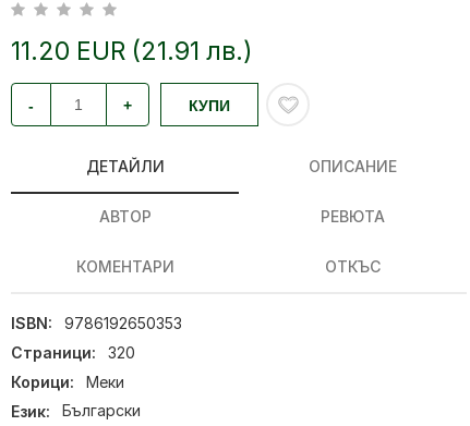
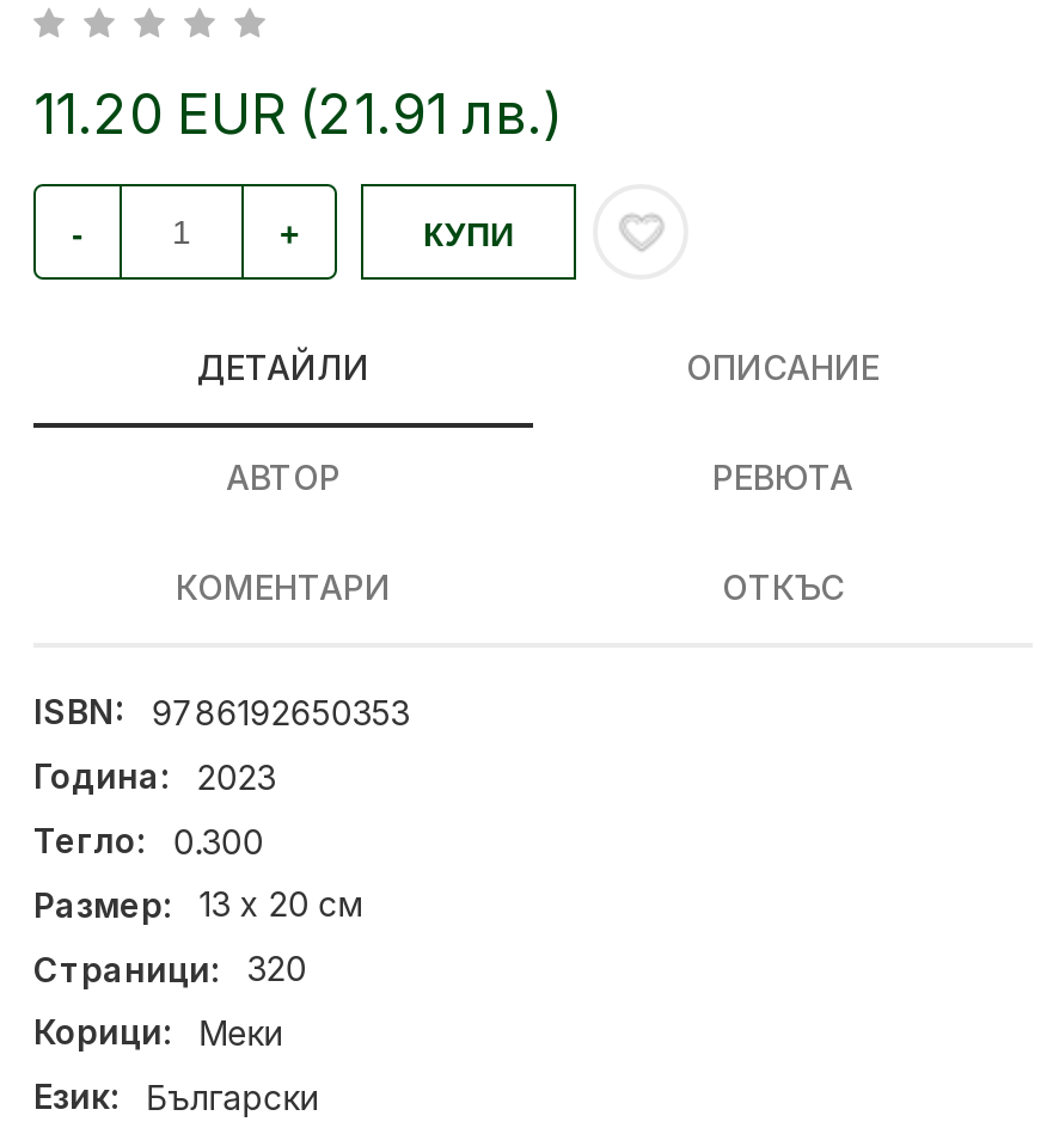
none -> [33,756,361,924] Година: | 2023 | Тегло: | 0.300 | Размер: | 13 х 20 см

